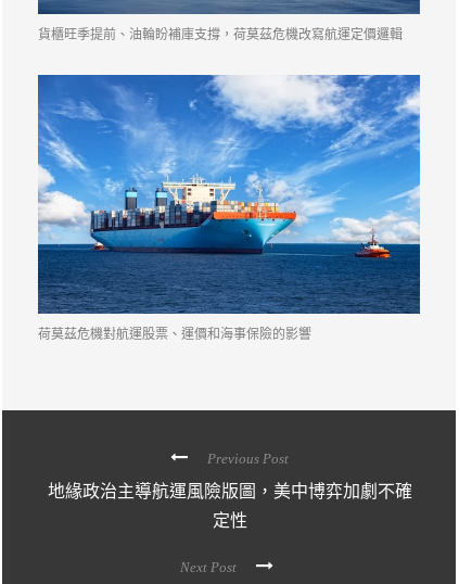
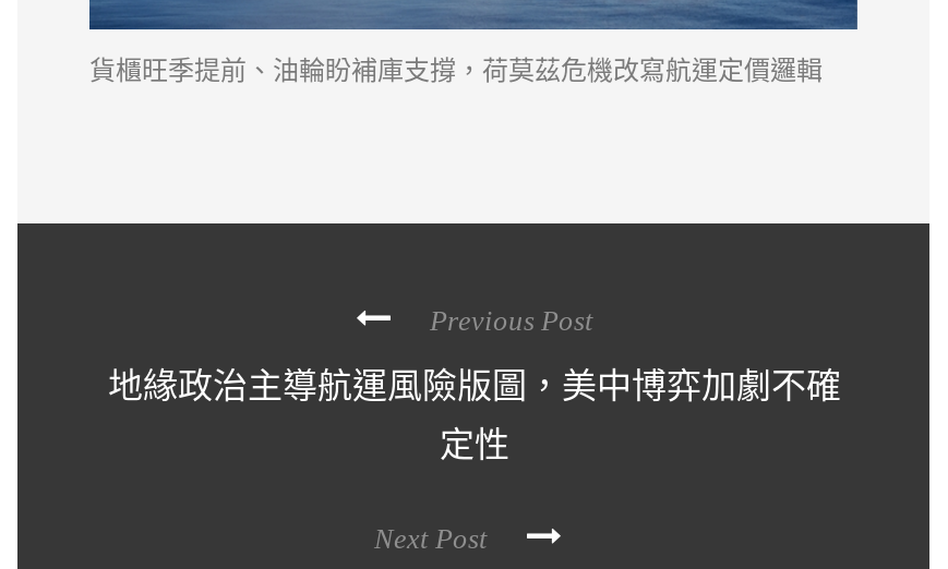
[38,74,421,342] [image] | 荷莫茲危機對航運股票、運價和海事保險的影響 -> none

